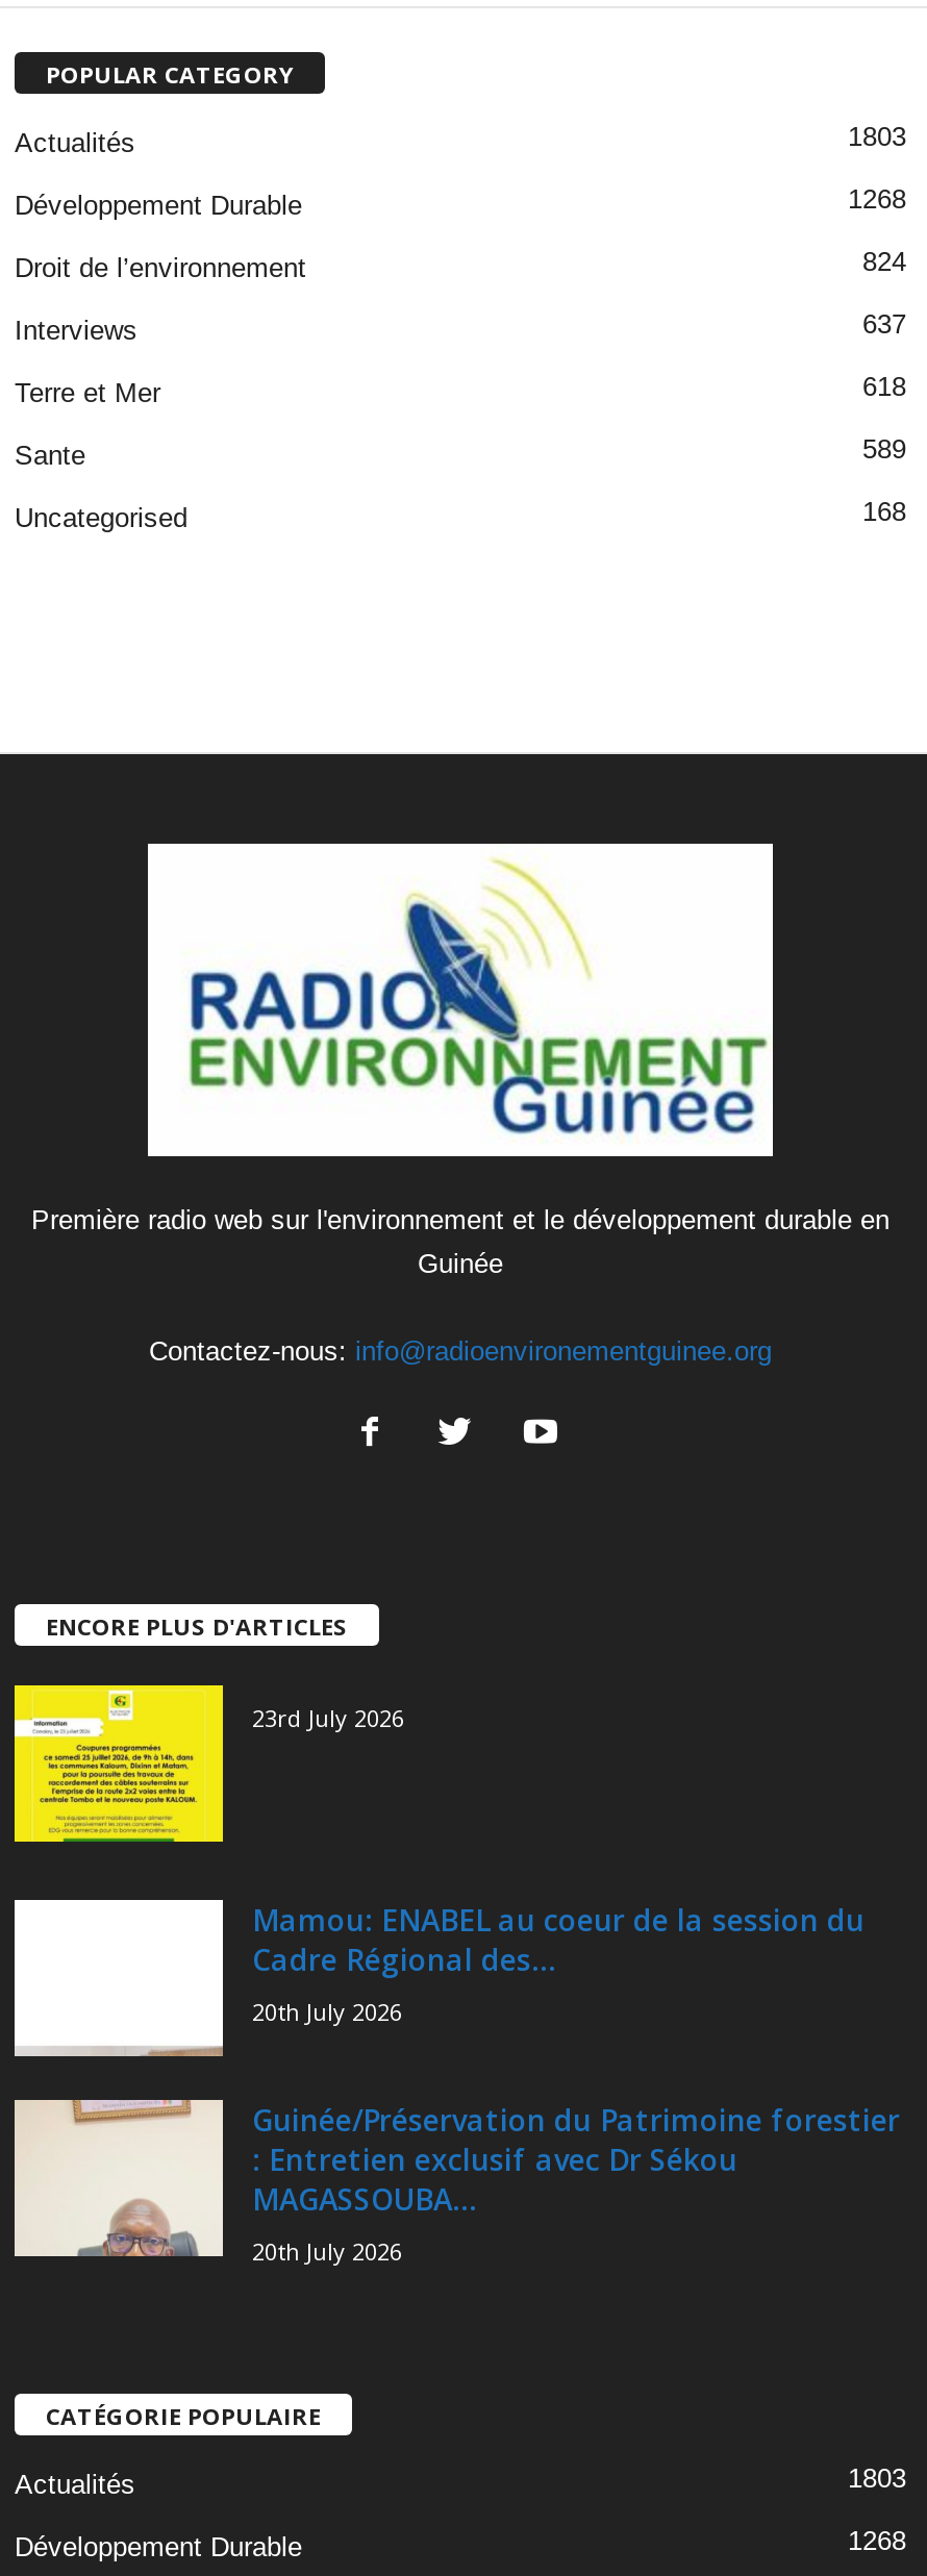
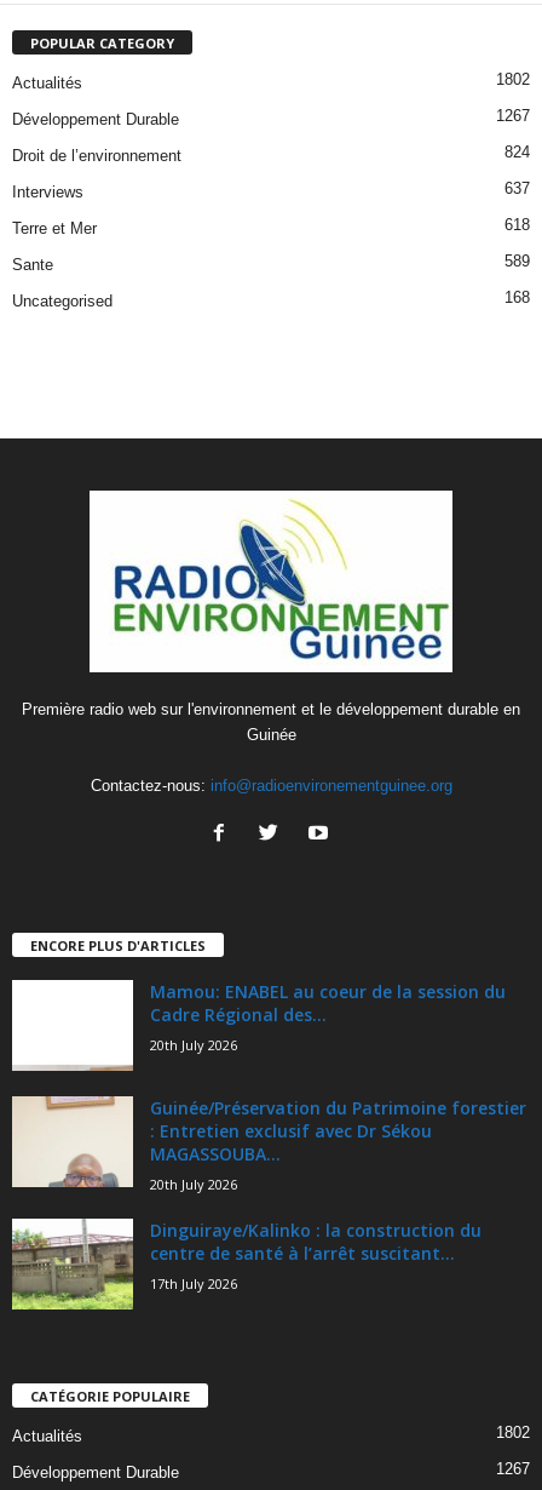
[848,120,906,151] 1803 -> [496,70,530,88] 1802
[848,182,906,214] 1268 -> [496,106,530,124] 1267
[12,1683,404,1844] [image] | 23rd July 2026 -> none
moved [252,1901,900,2268] -> [150,981,526,1194]: Mamou: ENABEL au coeur de la session du | Cadre Régional des... | 20th July 2026 | Guinée/Préservation du Patrimoine forestier | : Entretien exclusif avec Dr Sékou | MAGASSOUBA... | 20th July 2026
none -> [11,1217,482,1311] [image] | Dinguiraye/Kalinko : la construction du | centre de santé à l’arrêt suscitant... | 17th July 2026
[848,2463,906,2495] 1803 -> [496,1424,530,1442] 1802
[848,2526,906,2557] 1268 -> [496,1460,530,1478] 1267

